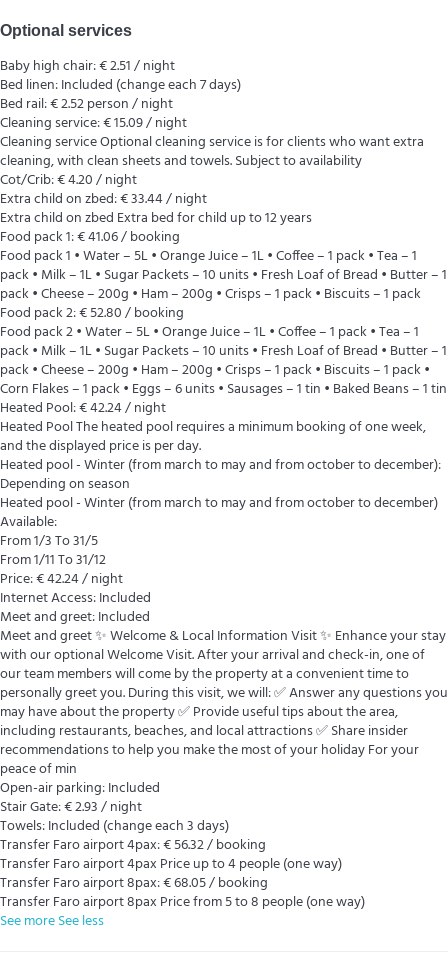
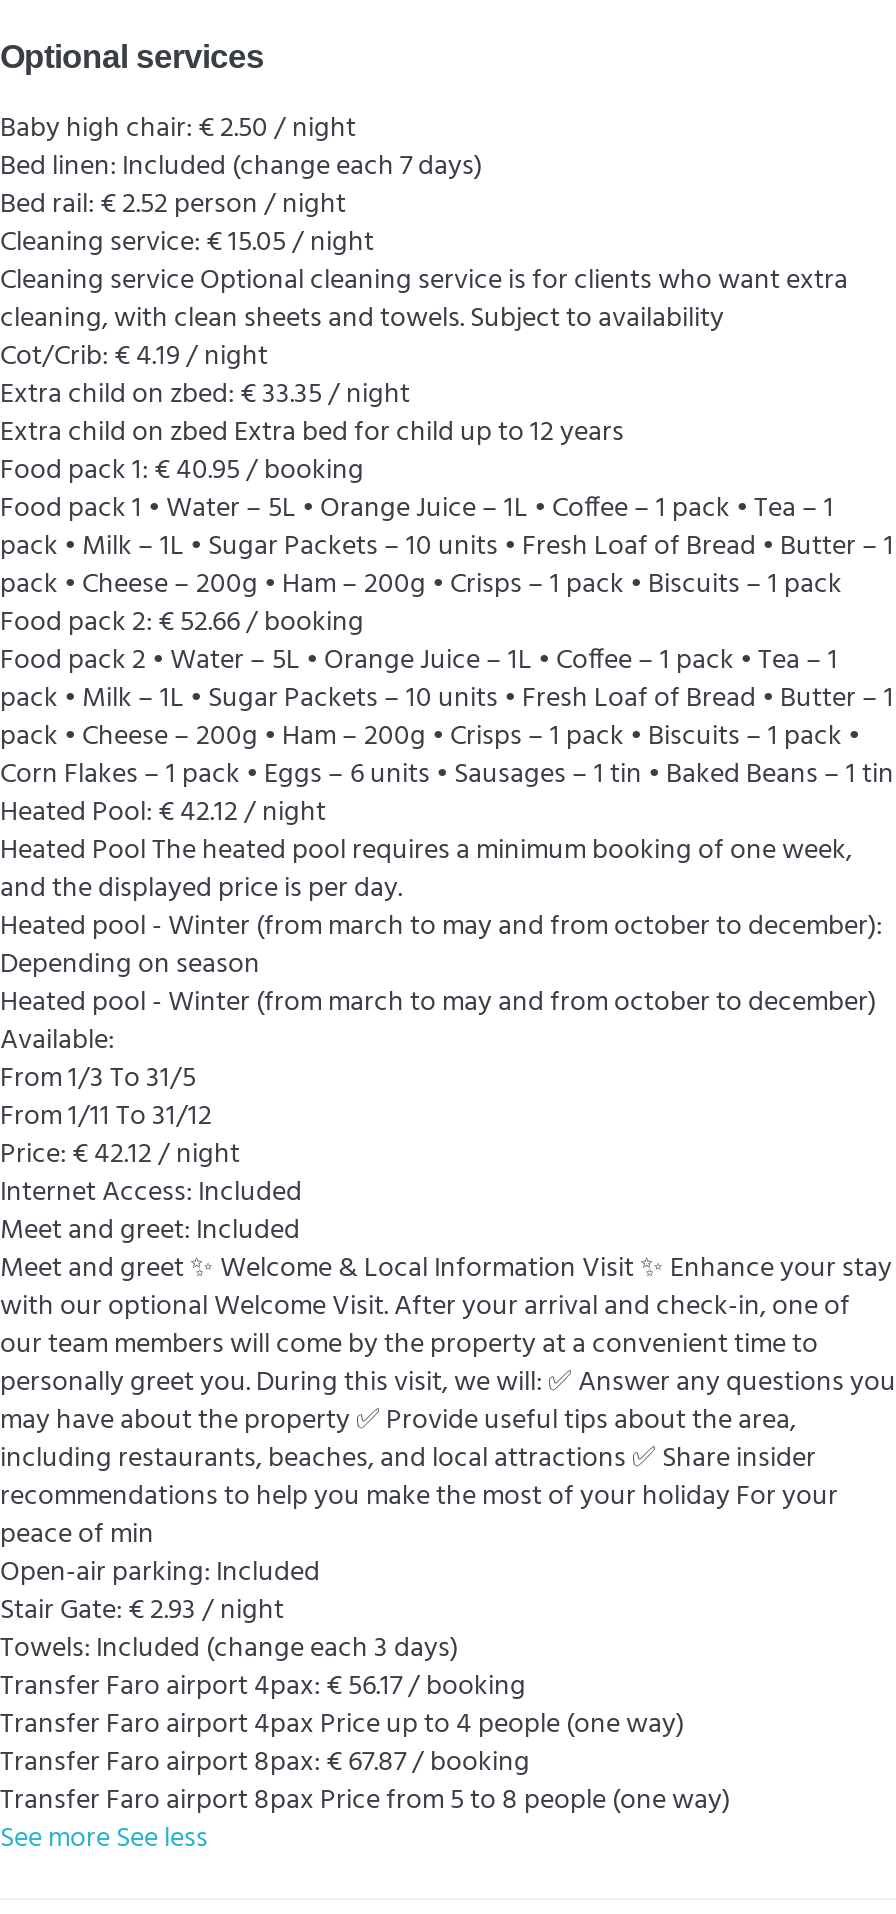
[0,55,175,78] Baby high chair: € 2.51 / night -> [0,107,356,153] Baby high chair: € 2.50 / night
[0,112,187,135] Cleaning service: € 15.09 / night -> [0,221,374,267] Cleaning service: € 15.05 / night
[0,169,137,192] Cot/Crib: € 4.20 / night -> [0,335,268,381] Cot/Crib: € 4.19 / night
[0,188,207,211] Extra child on zbed: € 33.44 / night -> [0,373,410,419] Extra child on zbed: € 33.35 / night
[0,226,180,249] Food pack 1: € 41.06 / booking -> [0,449,364,495] Food pack 1: € 40.95 / booking
[0,302,184,325] Food pack 2: € 52.80 / booking -> [0,601,364,647] Food pack 2: € 52.66 / booking
[0,397,166,420] Heated Pool: € 42.24 / night -> [0,791,326,837] Heated Pool: € 42.12 / night
[0,568,123,591] Price: € 42.24 / night -> [0,1133,240,1179] Price: € 42.12 / night
[0,834,266,857] Transfer Faro airport 4pax: € 56.32 / booking -> [0,1665,526,1711] Transfer Faro airport 4pax: € 56.17 / booking
[0,872,268,895] Transfer Faro airport 8pax: € 68.05 / booking -> [0,1741,530,1787] Transfer Faro airport 8pax: € 67.87 / booking

